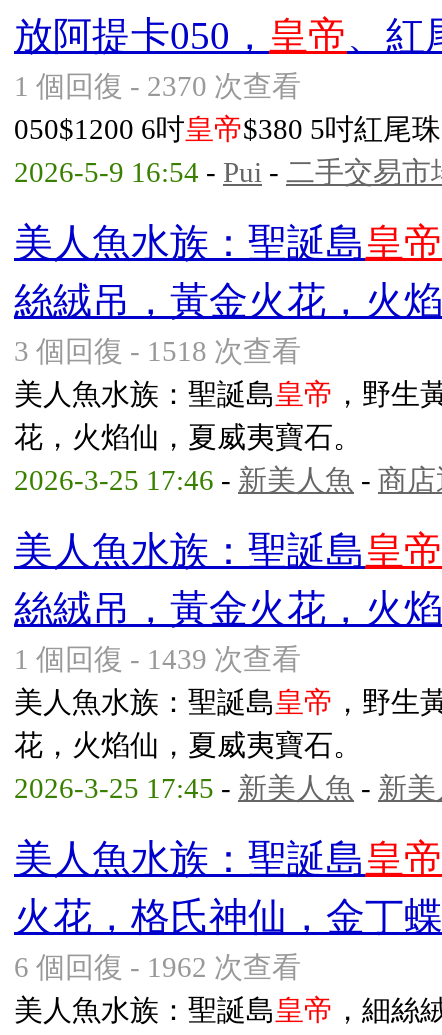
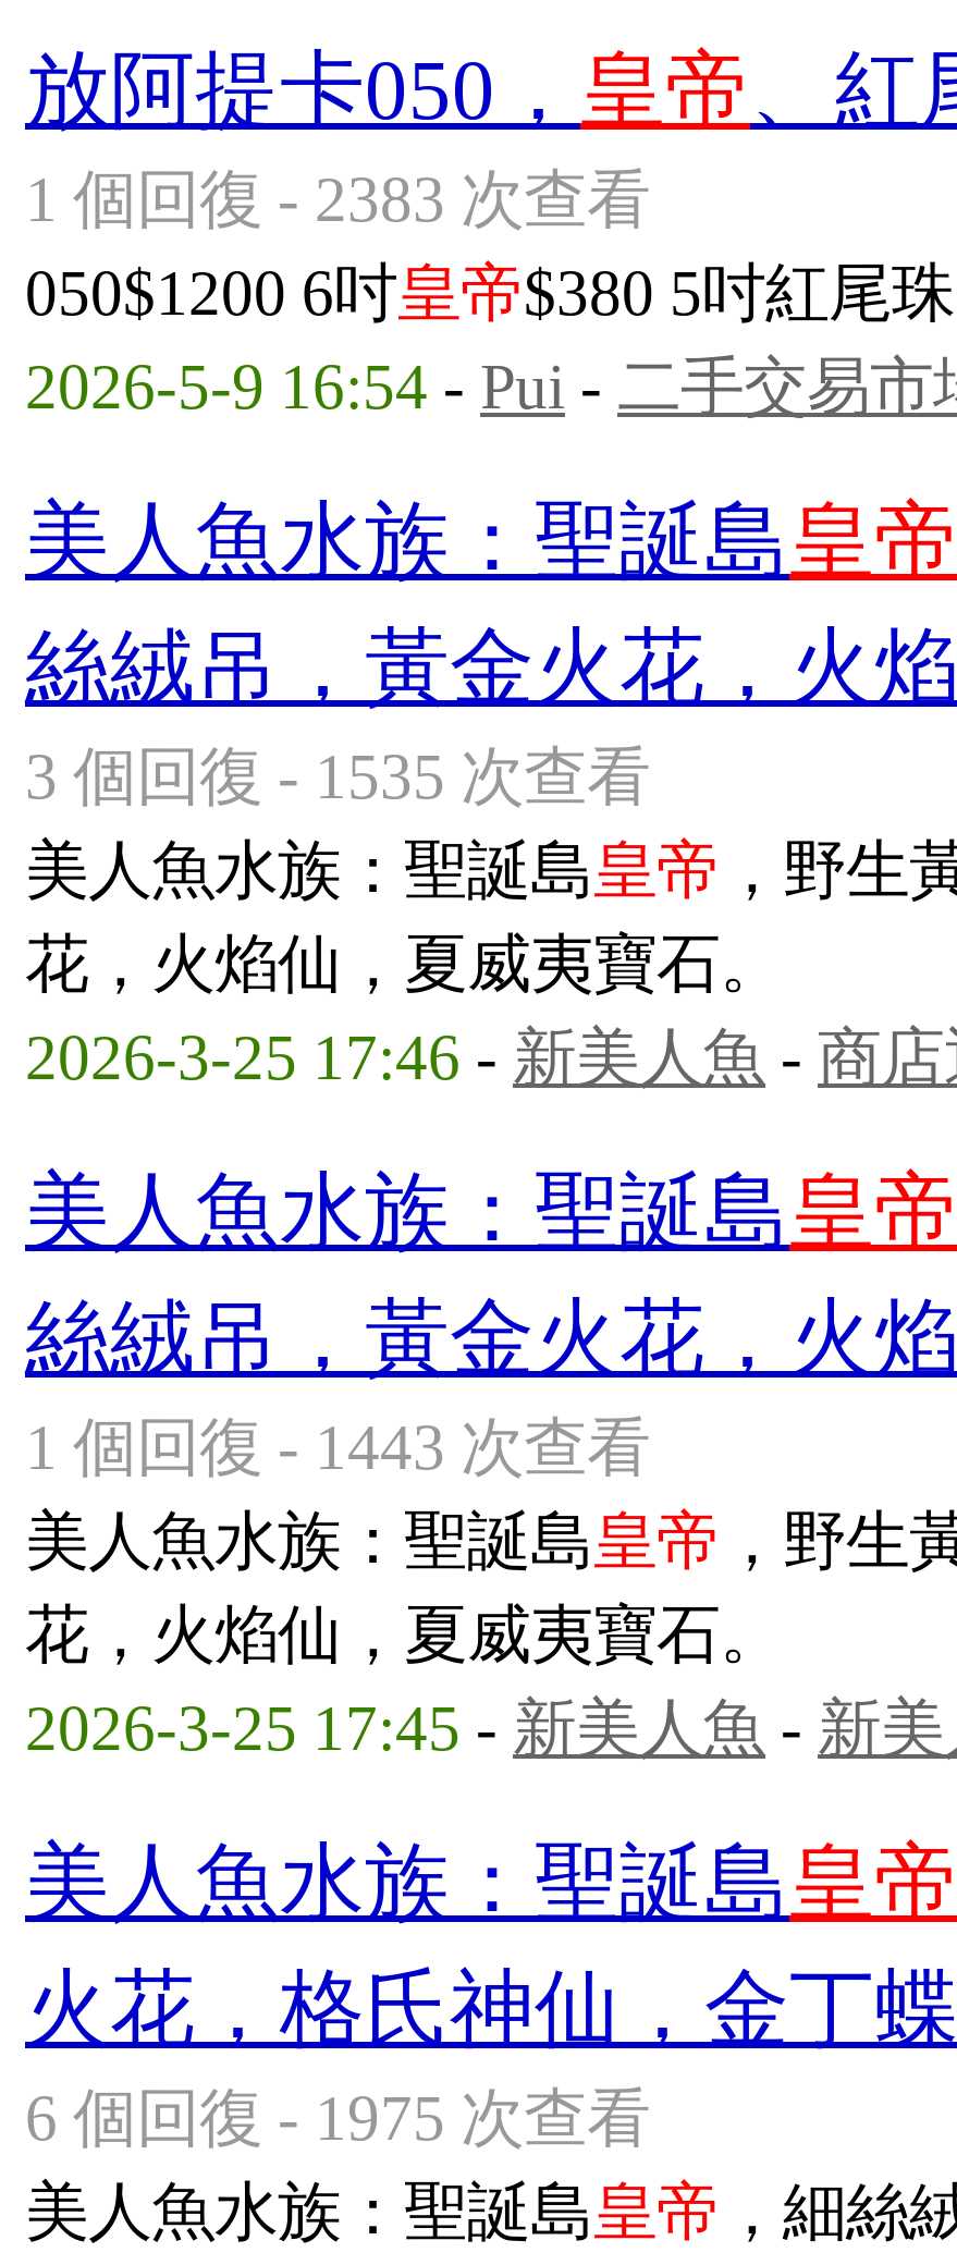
[14,70,301,102] 1 個回復 - 2370 次查看 -> [25,164,650,234] 1 個回復 - 2383 次查看
[14,335,301,367] 3 個回復 - 1518 次查看 -> [25,742,650,811] 3 個回復 - 1535 次查看
[14,643,301,675] 1 個回復 - 1439 次查看 -> [25,1412,650,1482] 1 個回復 - 1443 次查看
[14,951,301,983] 6 個回復 - 1962 次查看 -> [25,2083,650,2153] 6 個回復 - 1975 次查看

